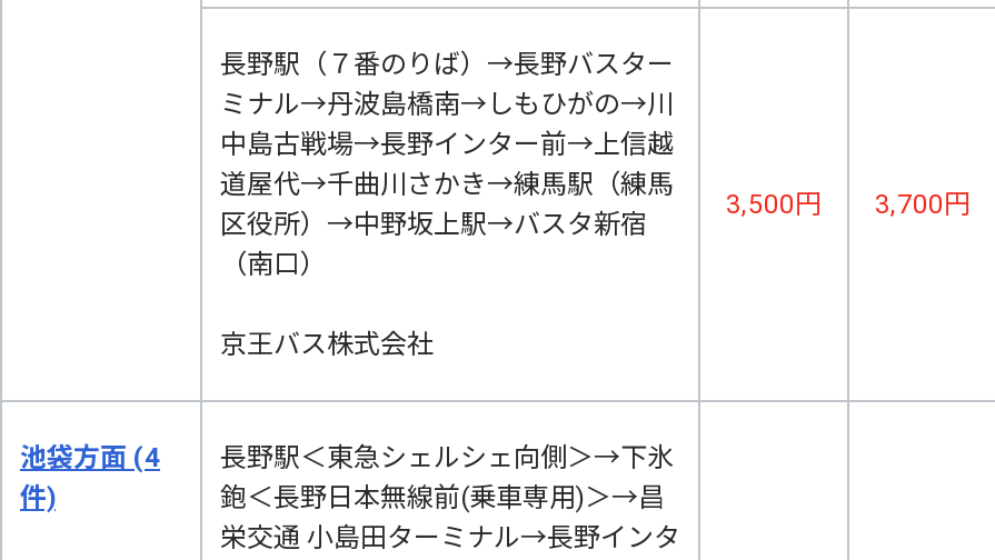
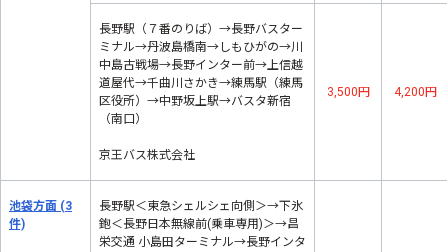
[726,189,971,220] 3,500円 3,700円 -> [326,85,436,99] 3,500円 4,200円
[20,442,160,473] 池袋方面(4 -> [9,199,72,213] 池袋方面(3

